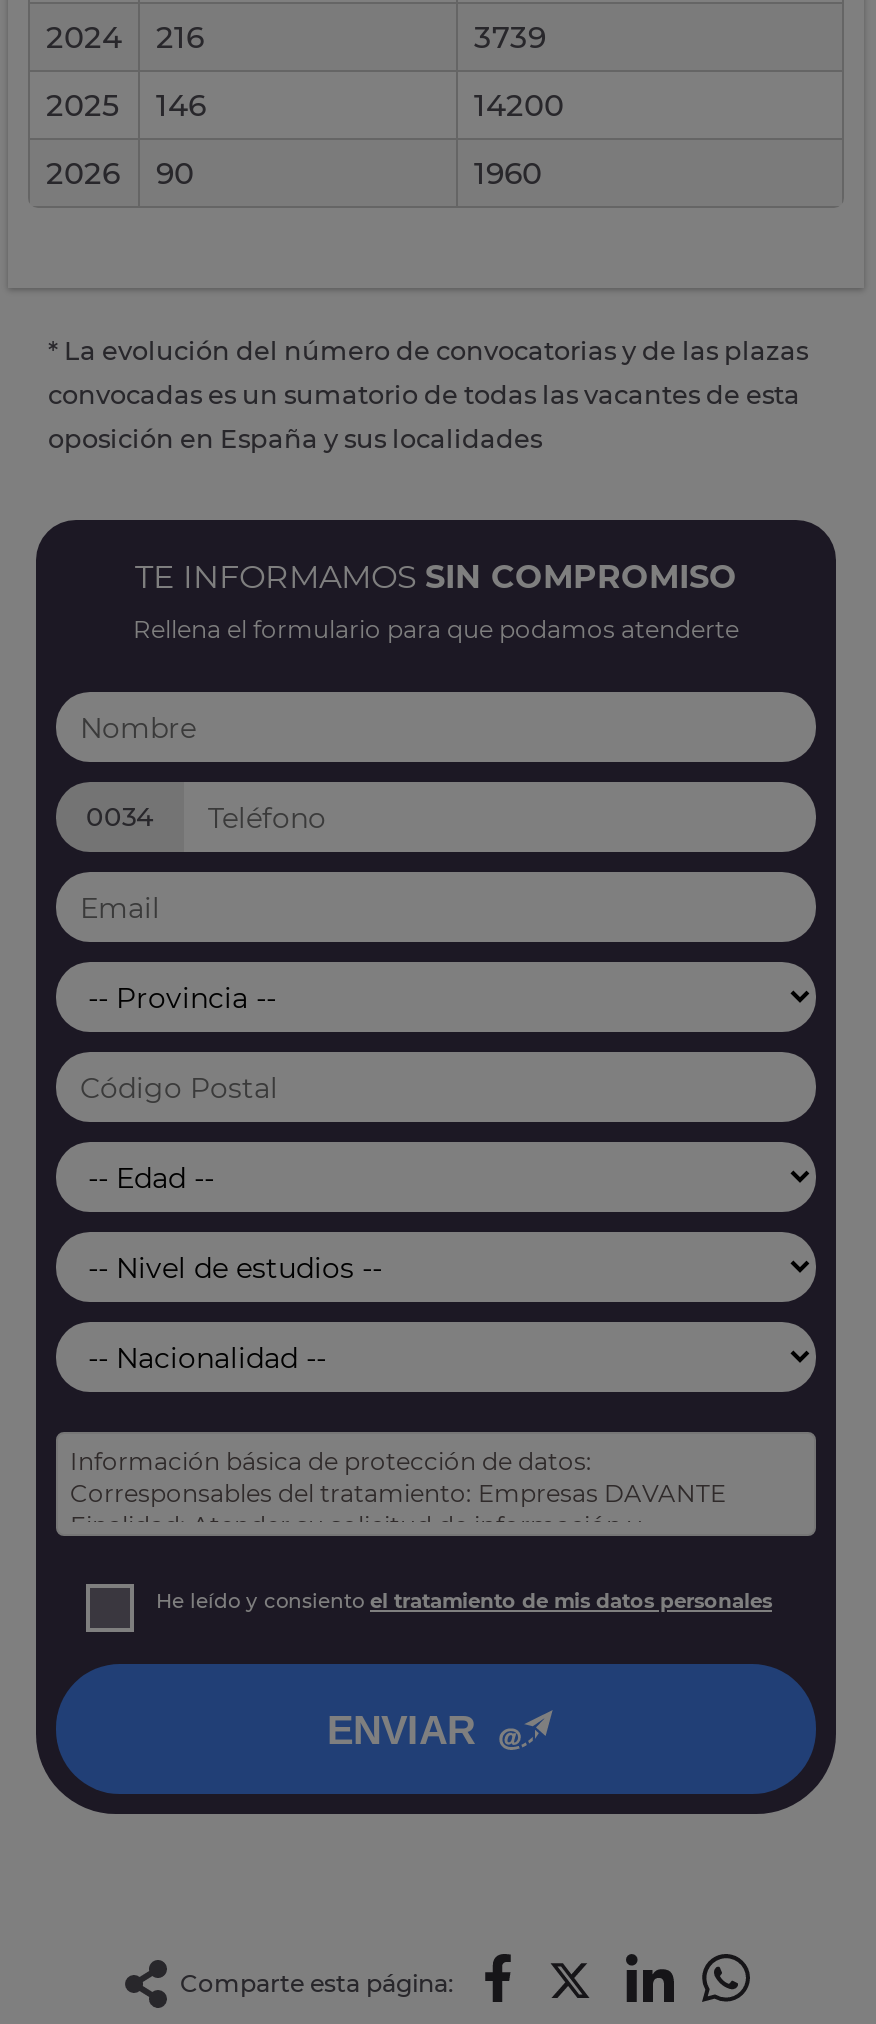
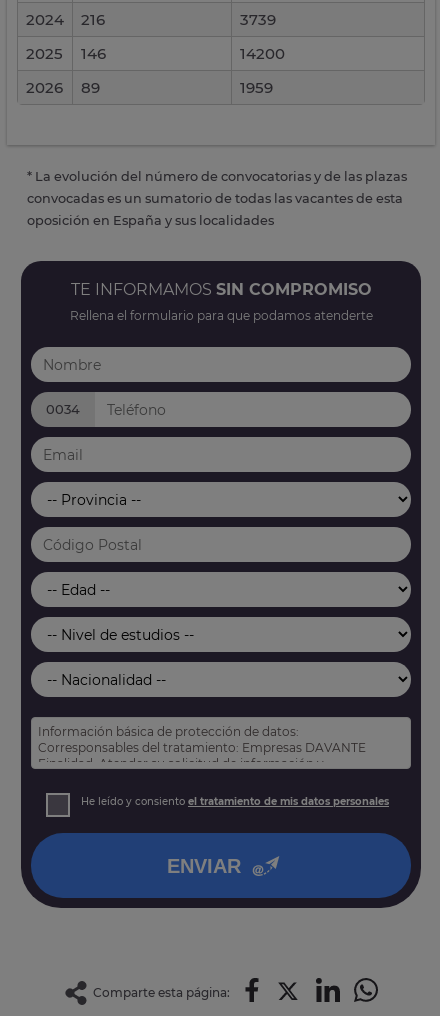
[46,154,194,192] 2026 90 -> [26,78,100,97] 2026 89
[474,154,542,192] 1960 -> [240,78,273,97] 1959

